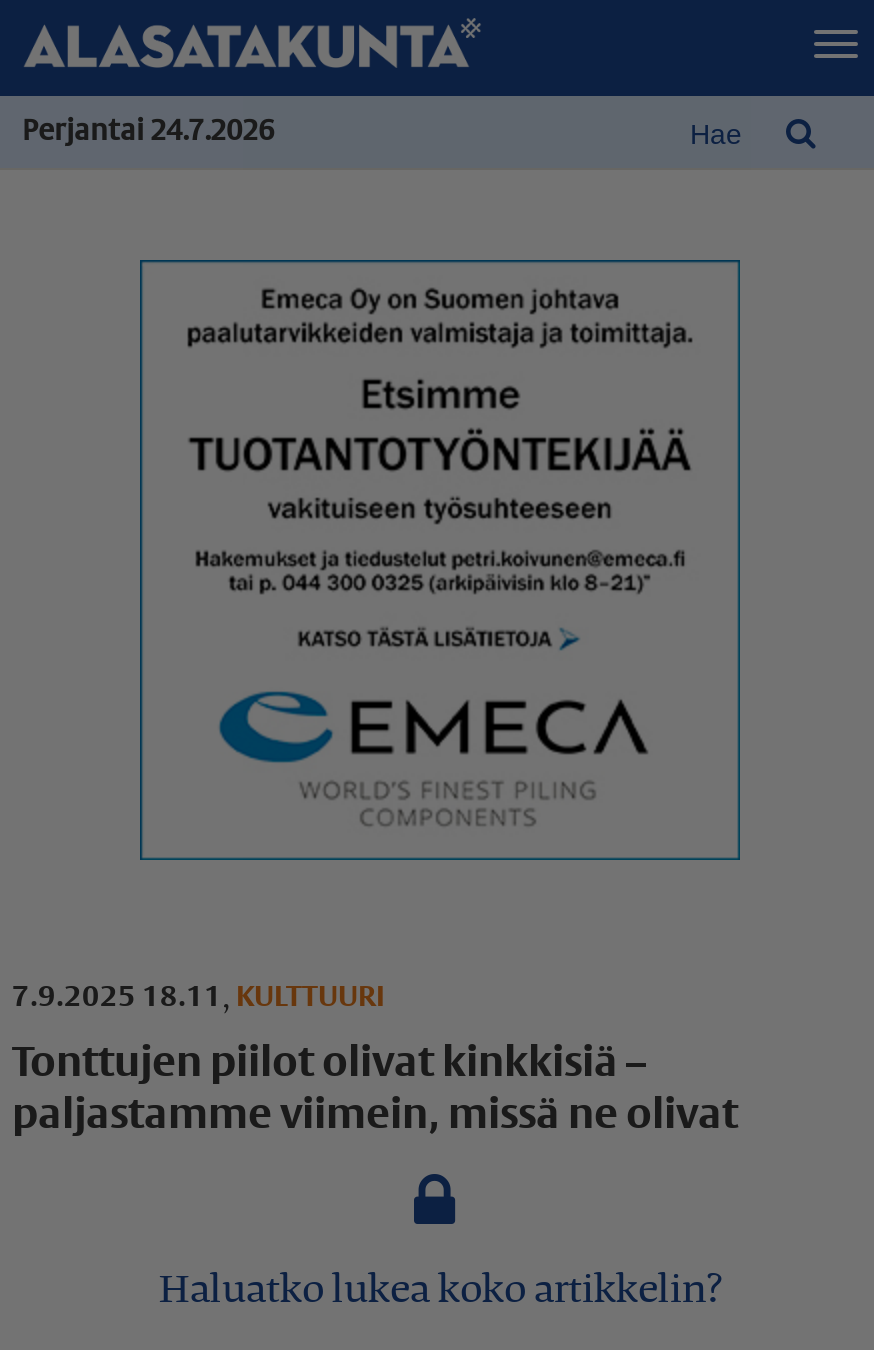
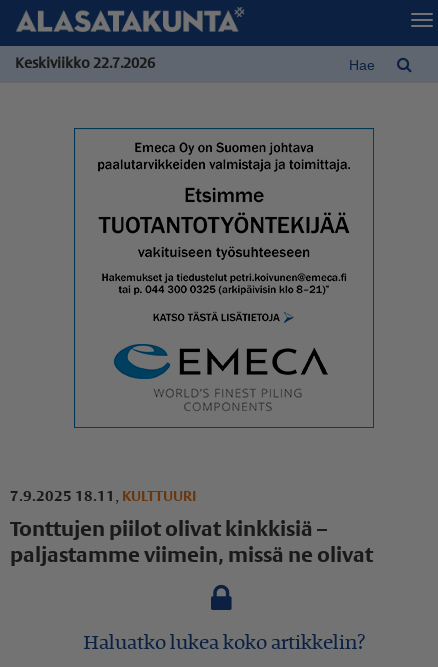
[22,118,274,146] Perjantai 24.7.2026 -> [15,57,155,71] Keskiviikko 22.7.2026

